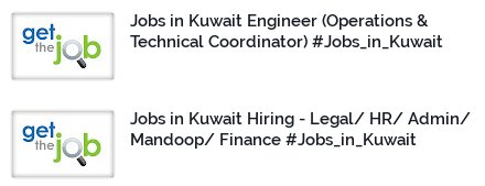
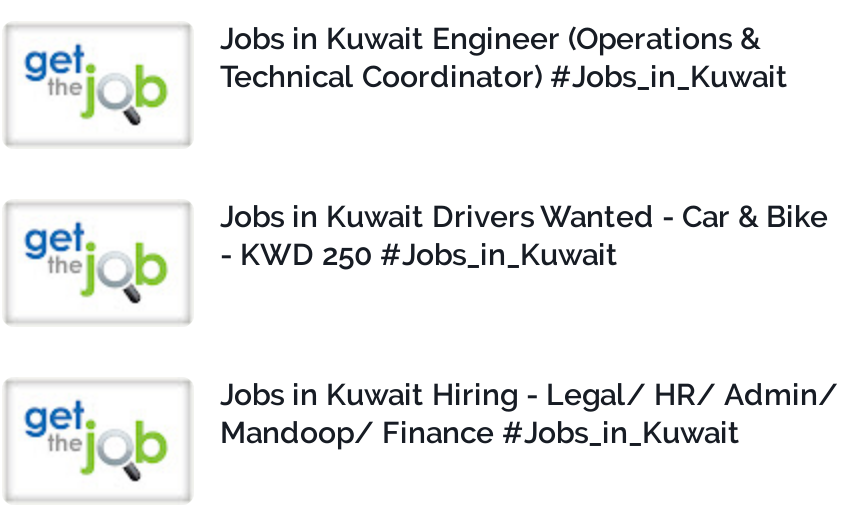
none -> [220,200,828,274] Jobs in Kuwait Drivers Wanted - Car & Bike | - KWD 250 #Jobs_in_Kuwait

